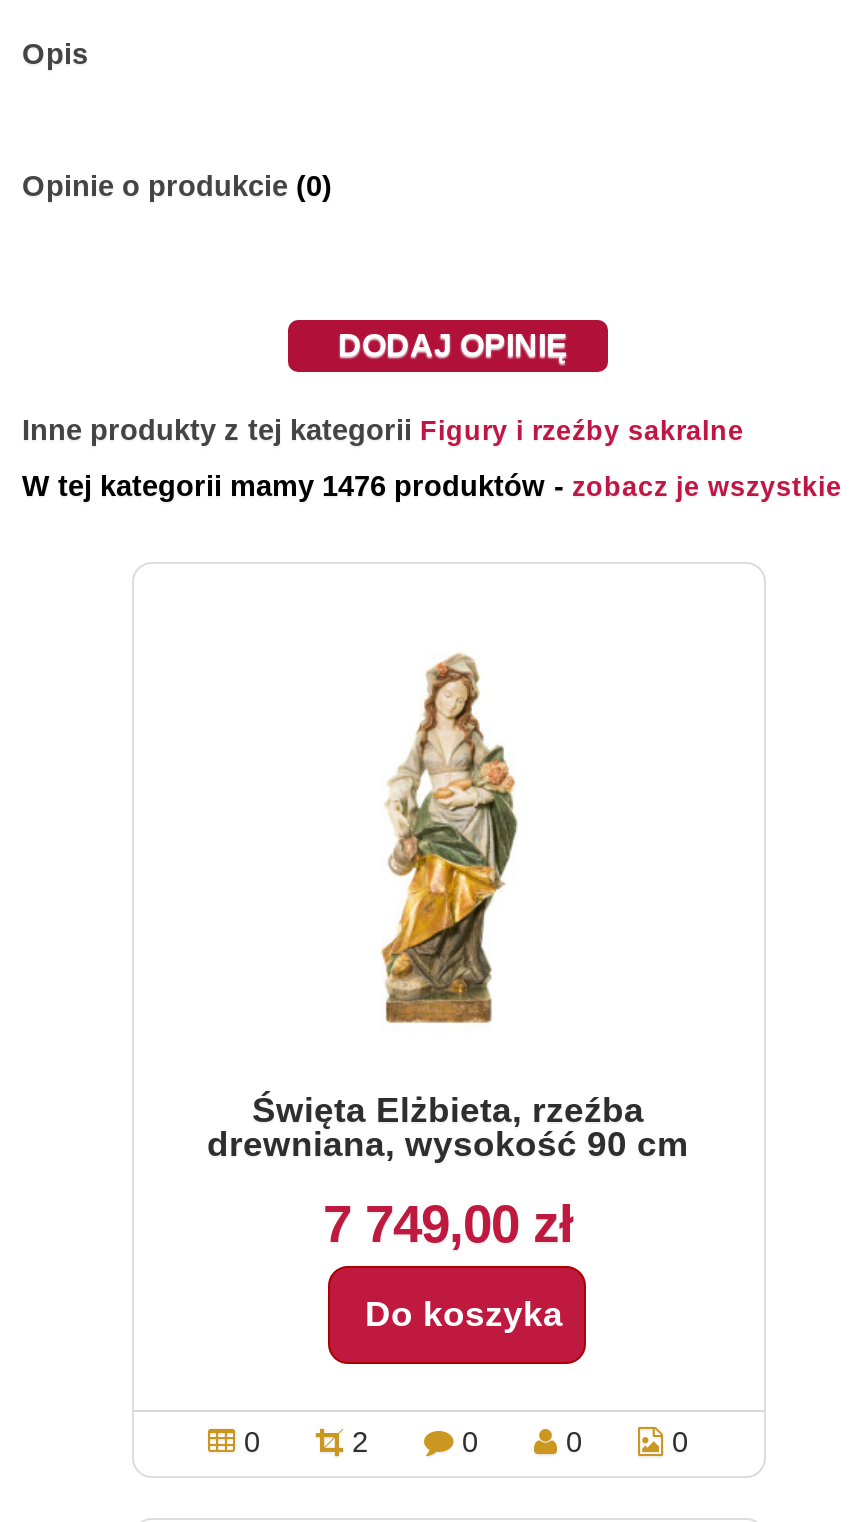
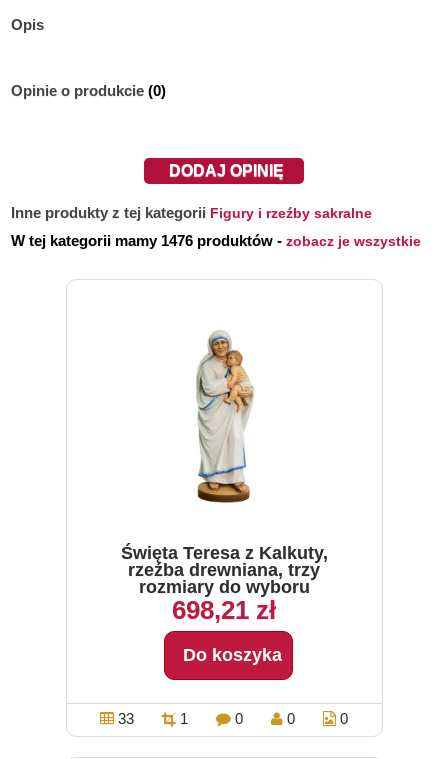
[207,652,689,1253] [image] | Święta Elżbieta, rzeźba | drewniana, wysokość 90 cm | 7 749,00 zł -> [120,325,327,624] [image] | Święta Teresa z Kalkuty, | rzeźba drewniana, trzy | rozmiary do wyboru | 698,21 zł
[236,1425,268,1457] 0 -> [114,710,138,726] 33
[344,1425,376,1457] 2 -> [176,710,192,726] 1

